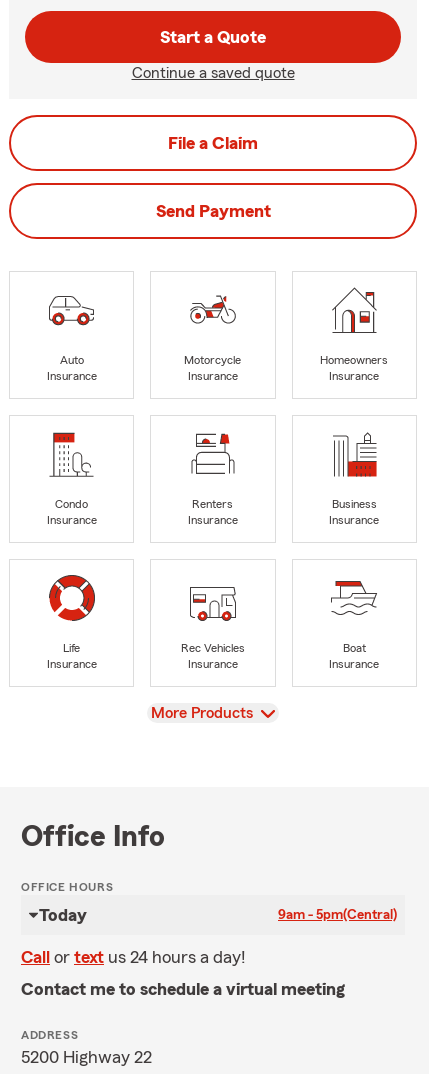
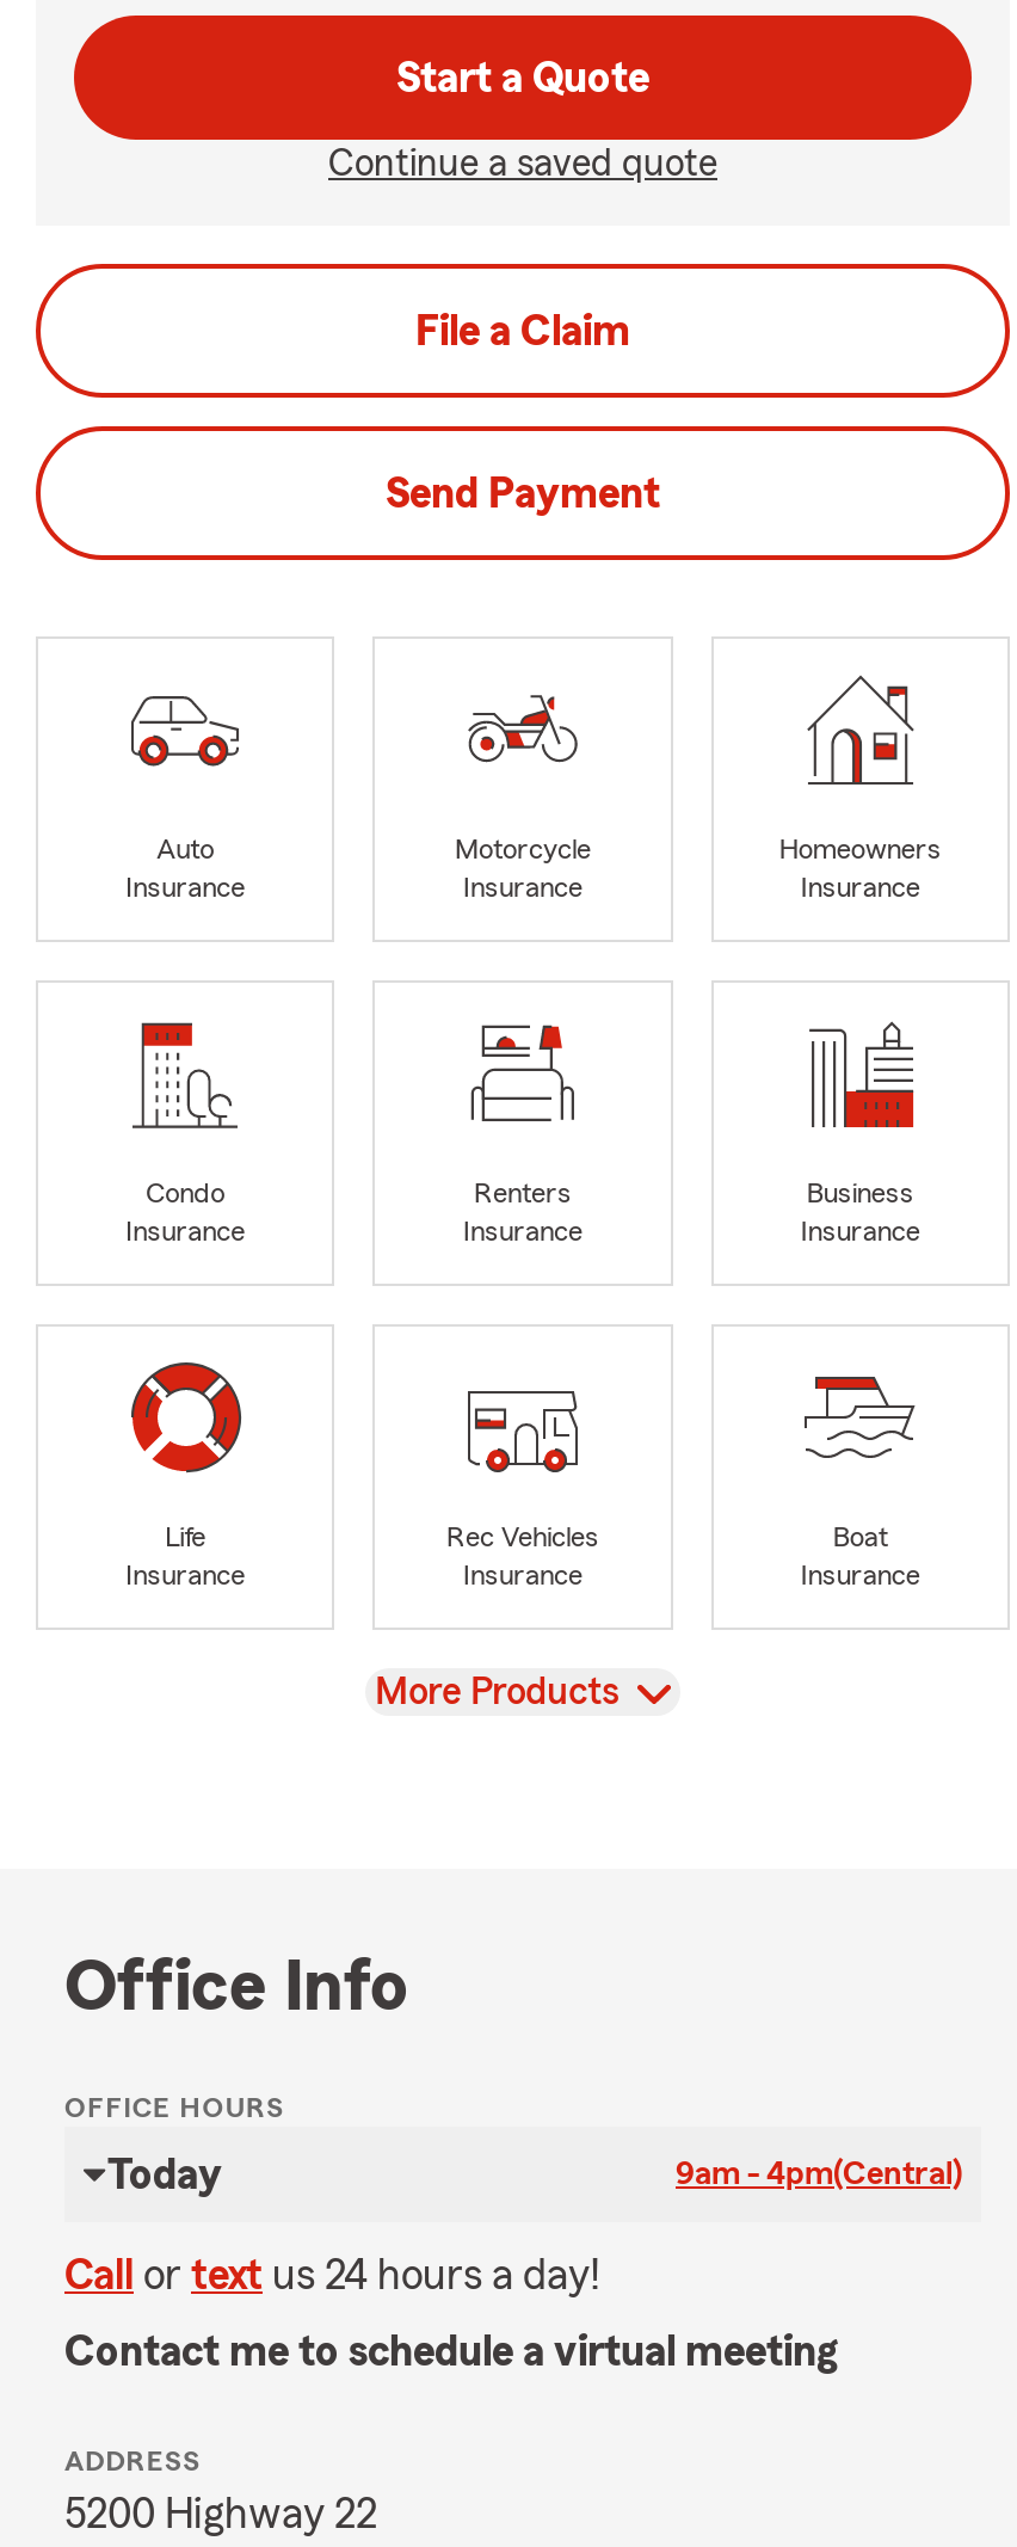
[278,908,397,922] 9am - 5pm(Central) -> [676,2158,962,2191] 9am - 4pm(Central)

